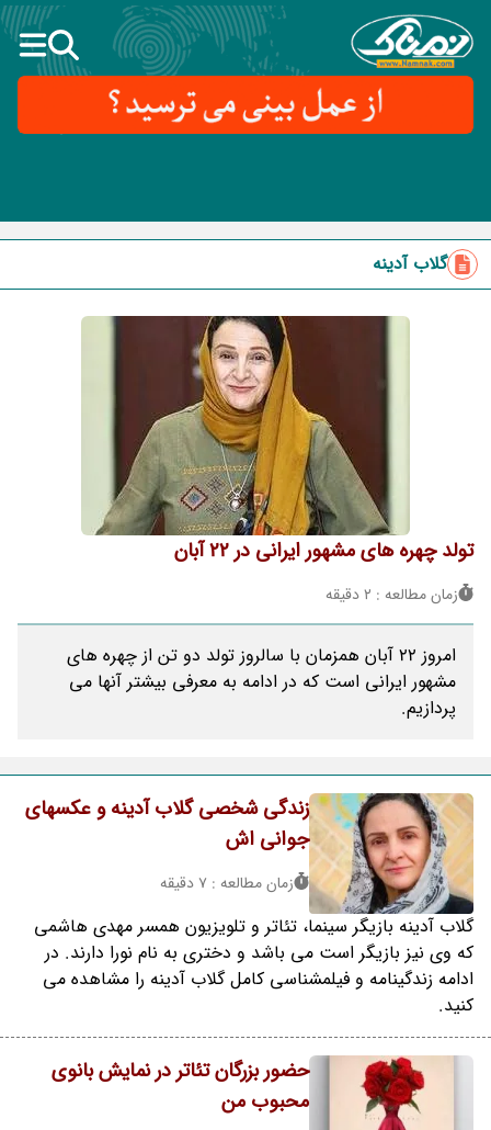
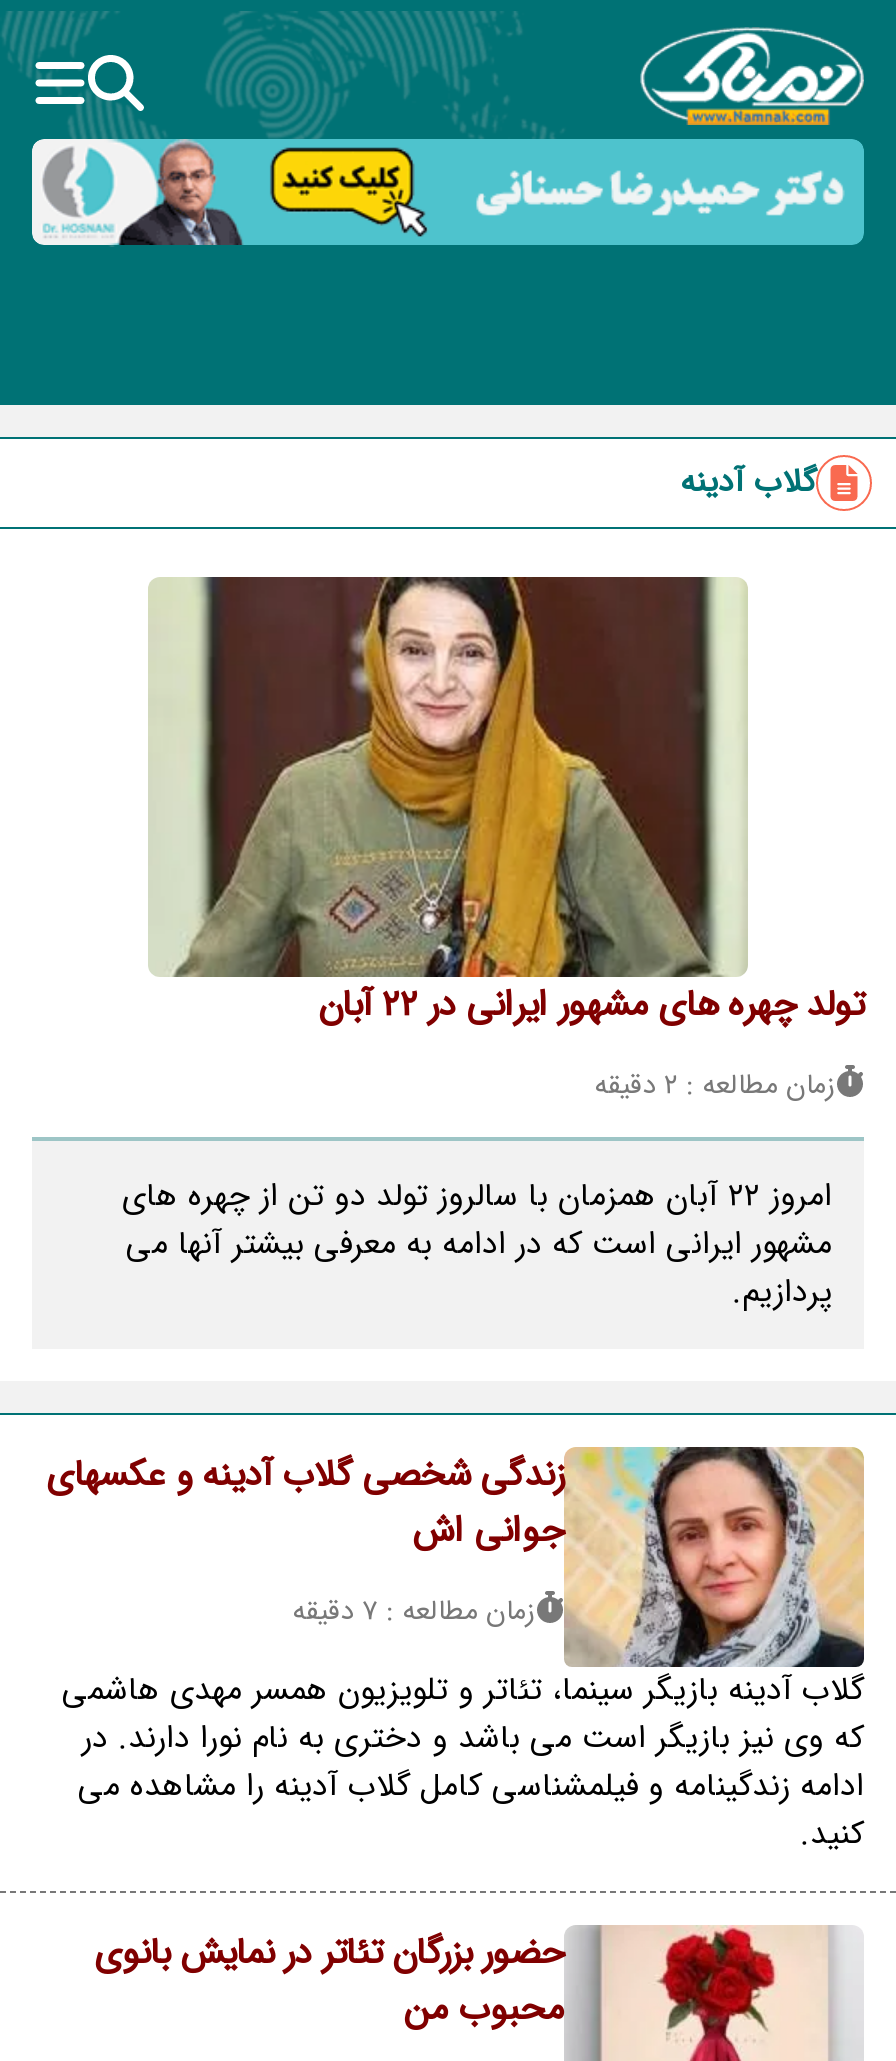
[16,75,475,135] [image] -> [30,137,866,247] [image]

